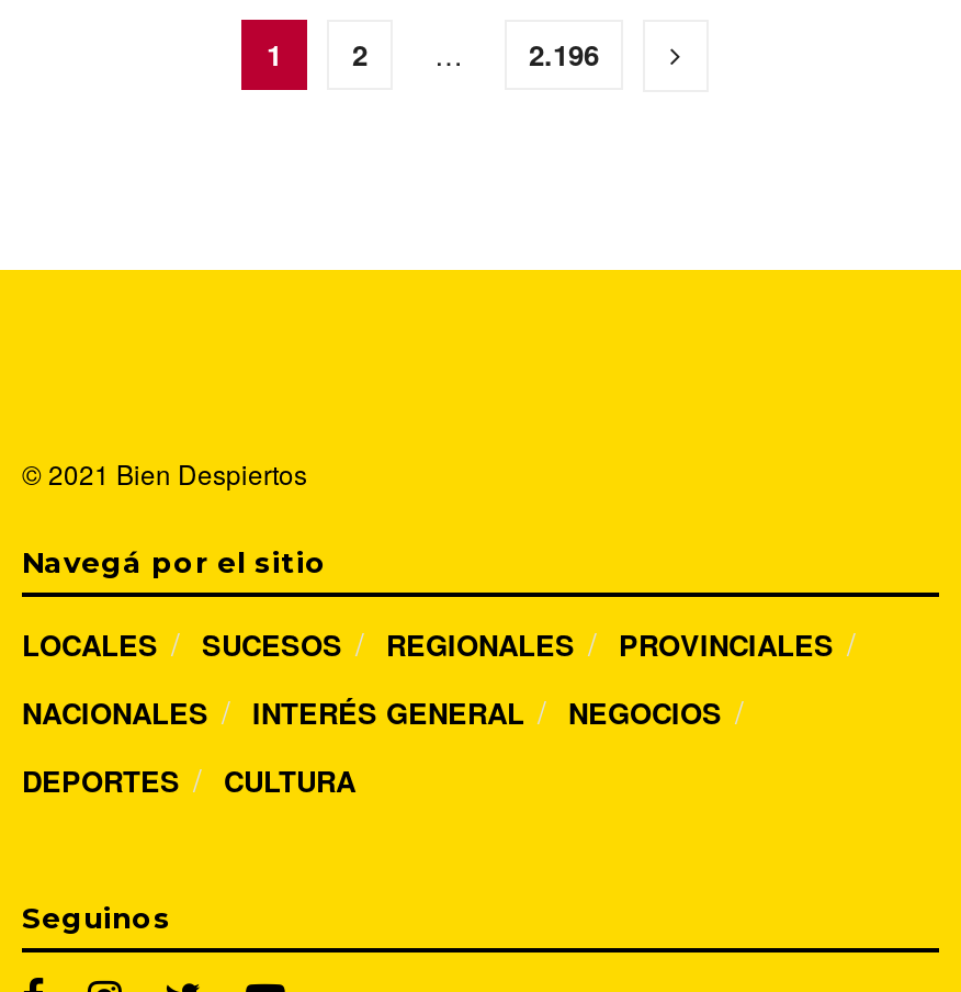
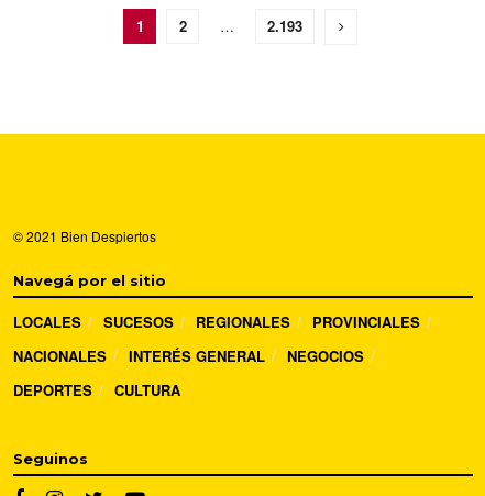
[529,32,599,74] 2.196 -> [267,15,302,36] 2.193

